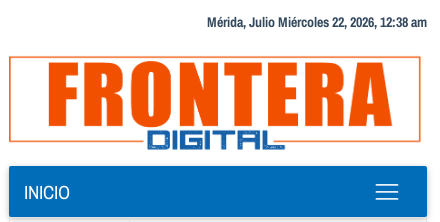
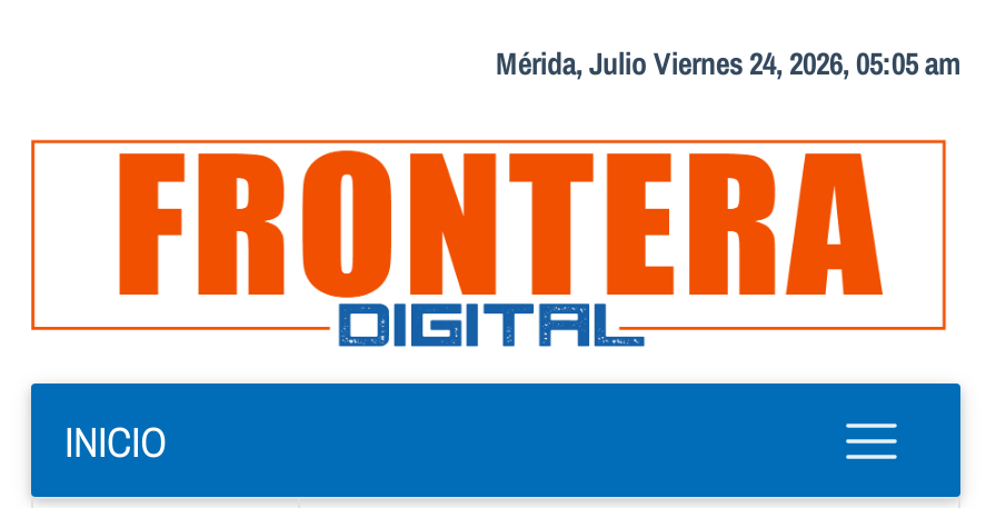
[207,14,427,30] Mérida, Julio Miércoles 22, 2026, 12:38 am -> [496,46,960,81] Mérida, Julio Viernes 24, 2026, 05:05 am

